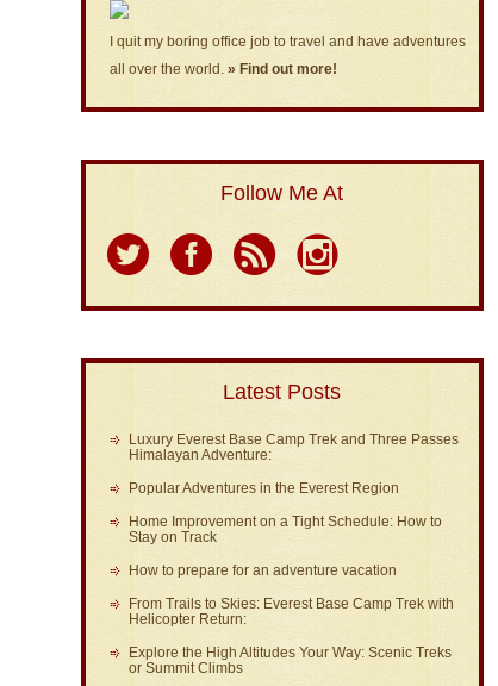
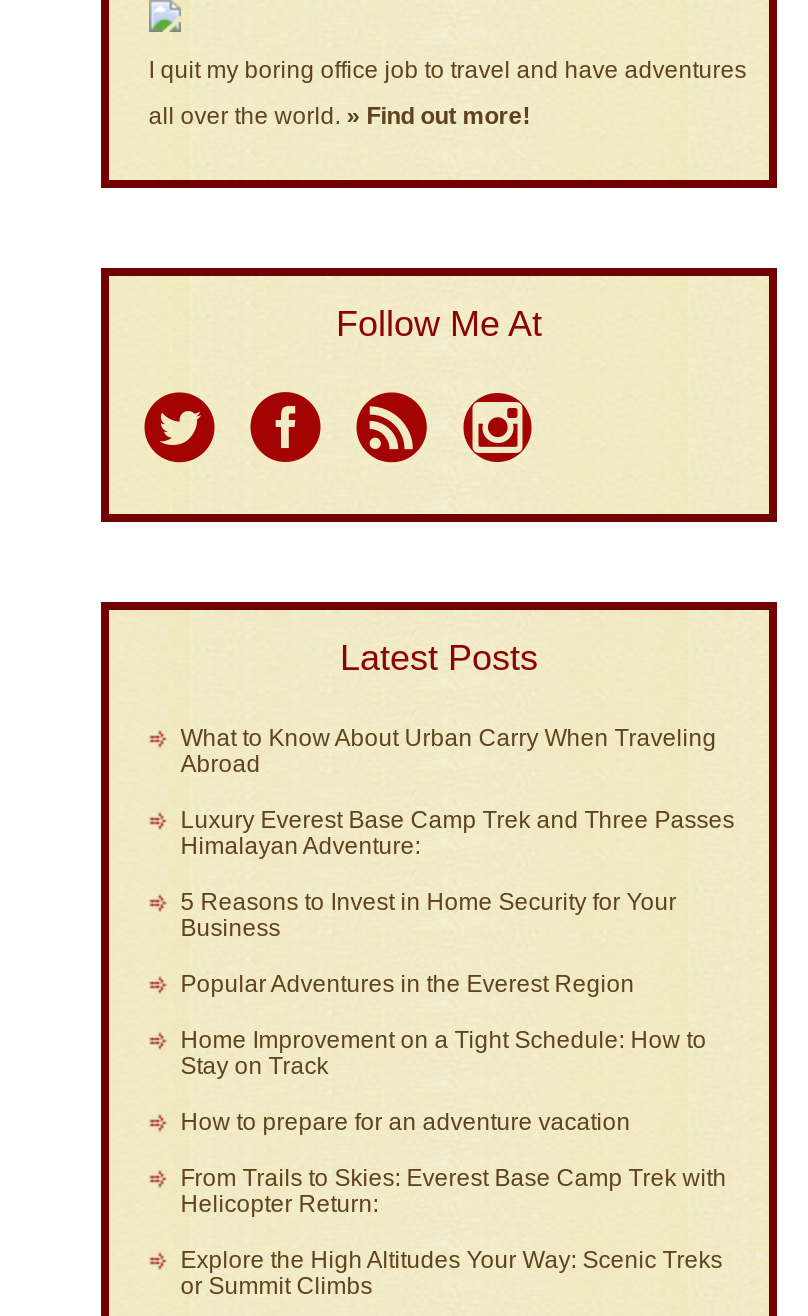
none -> [181,724,717,778] What to Know About Urban Carry When Traveling | Abroad
none -> [181,888,677,942] 5 Reasons to Invest in Home Security for Your | Business

